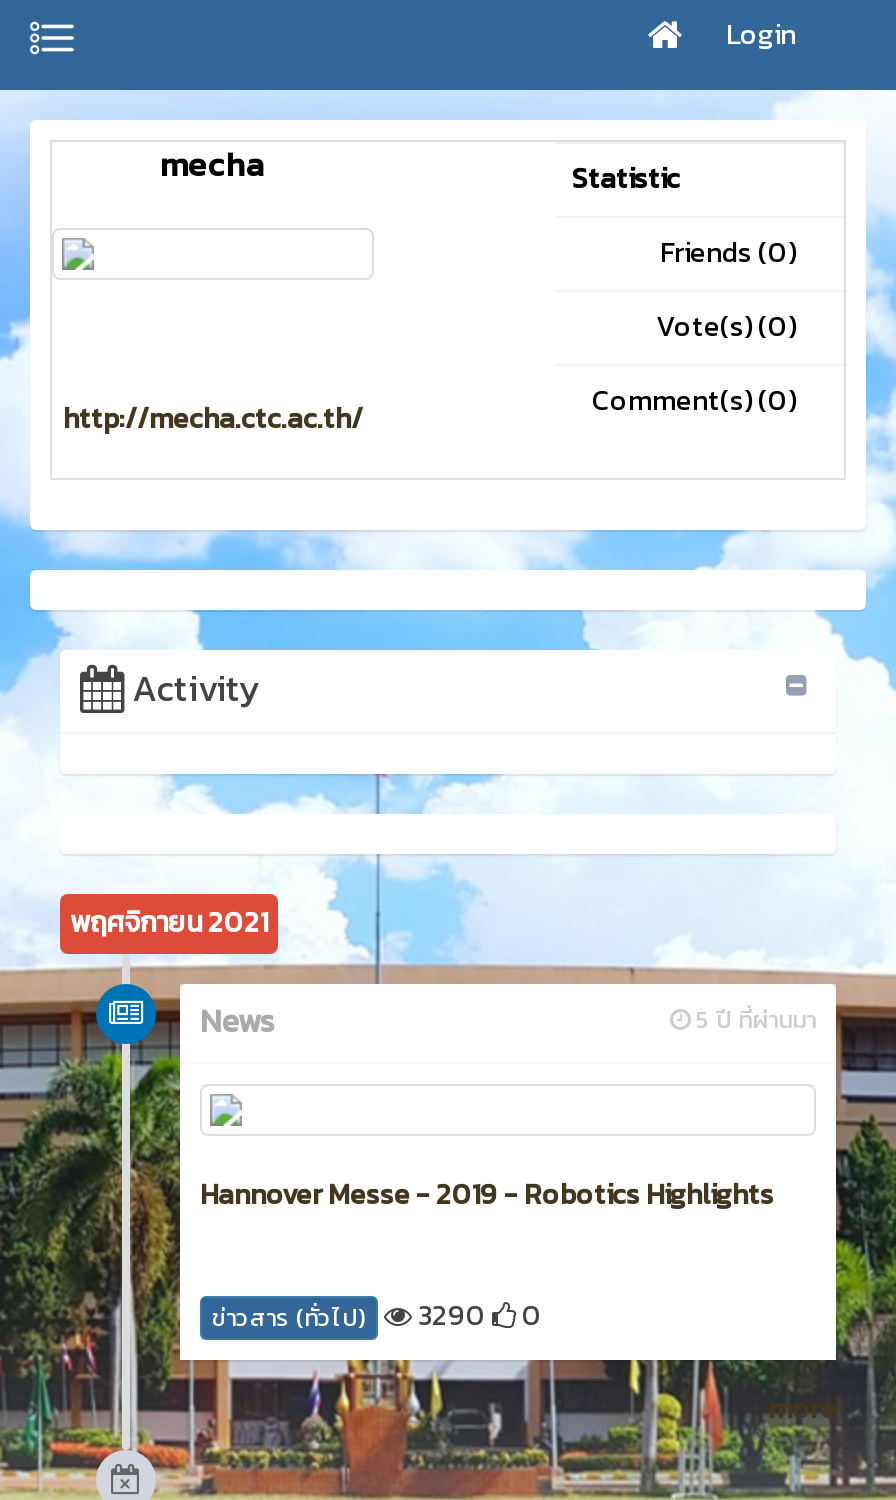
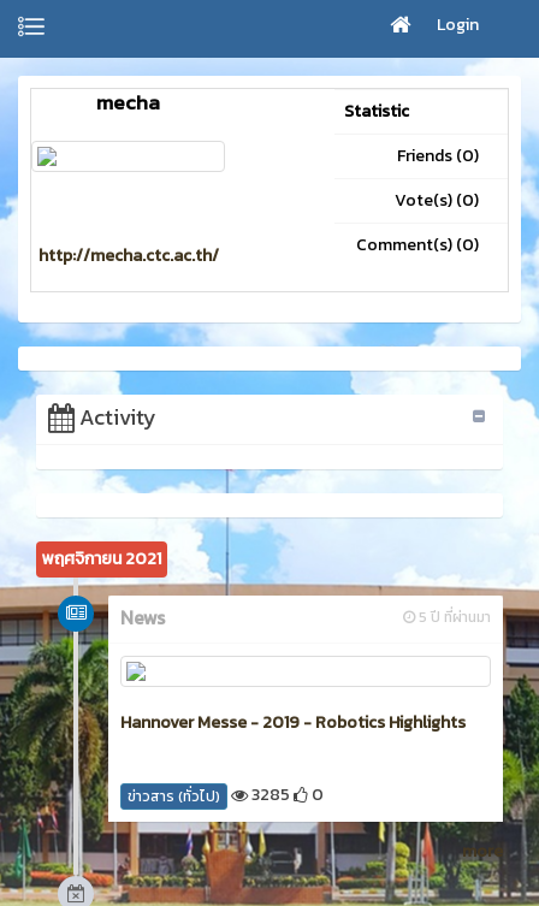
[212,1295,542,1337] ข่าวสาร (ทั่วไป) 3290 0 -> [128,783,324,808] ข่าวสาร (ทั่วไป) 3285 0

